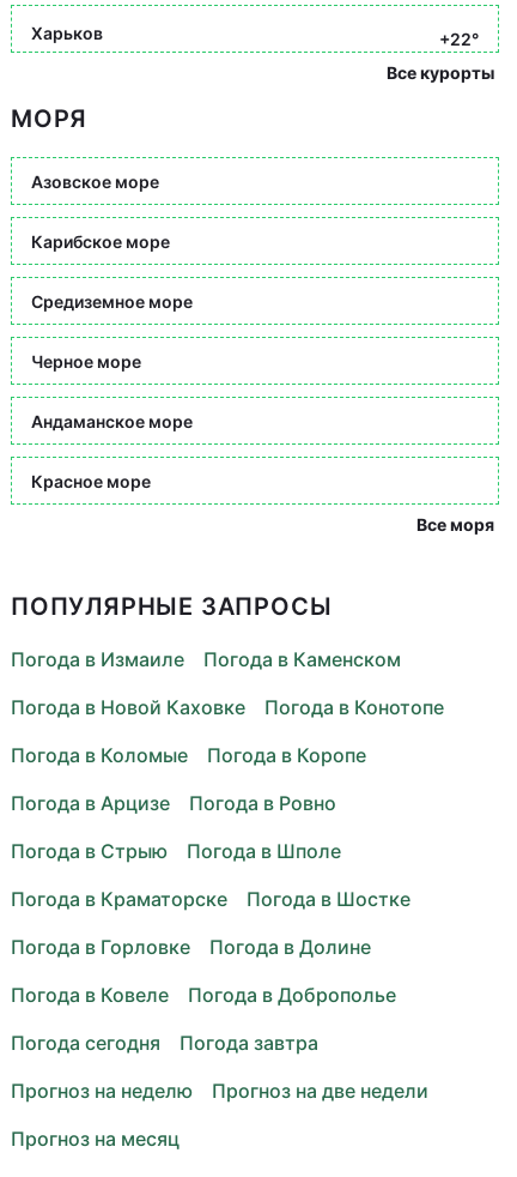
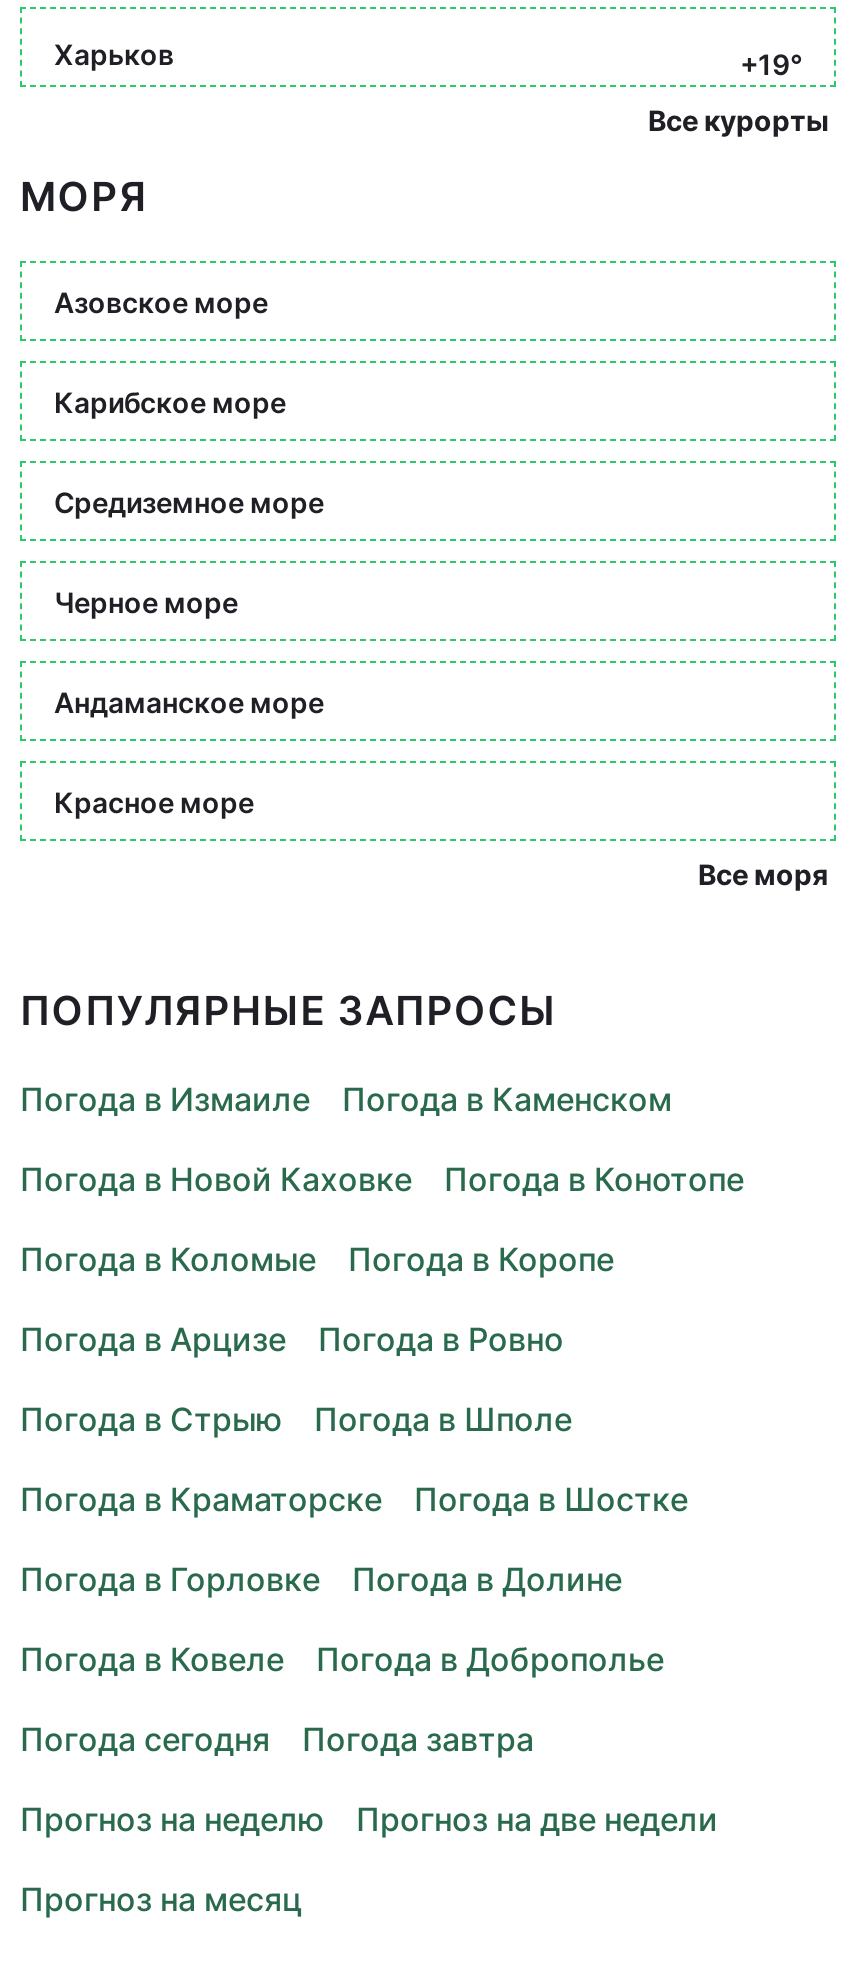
[439,29,479,49] +22° -> [740,47,802,81] +19°

